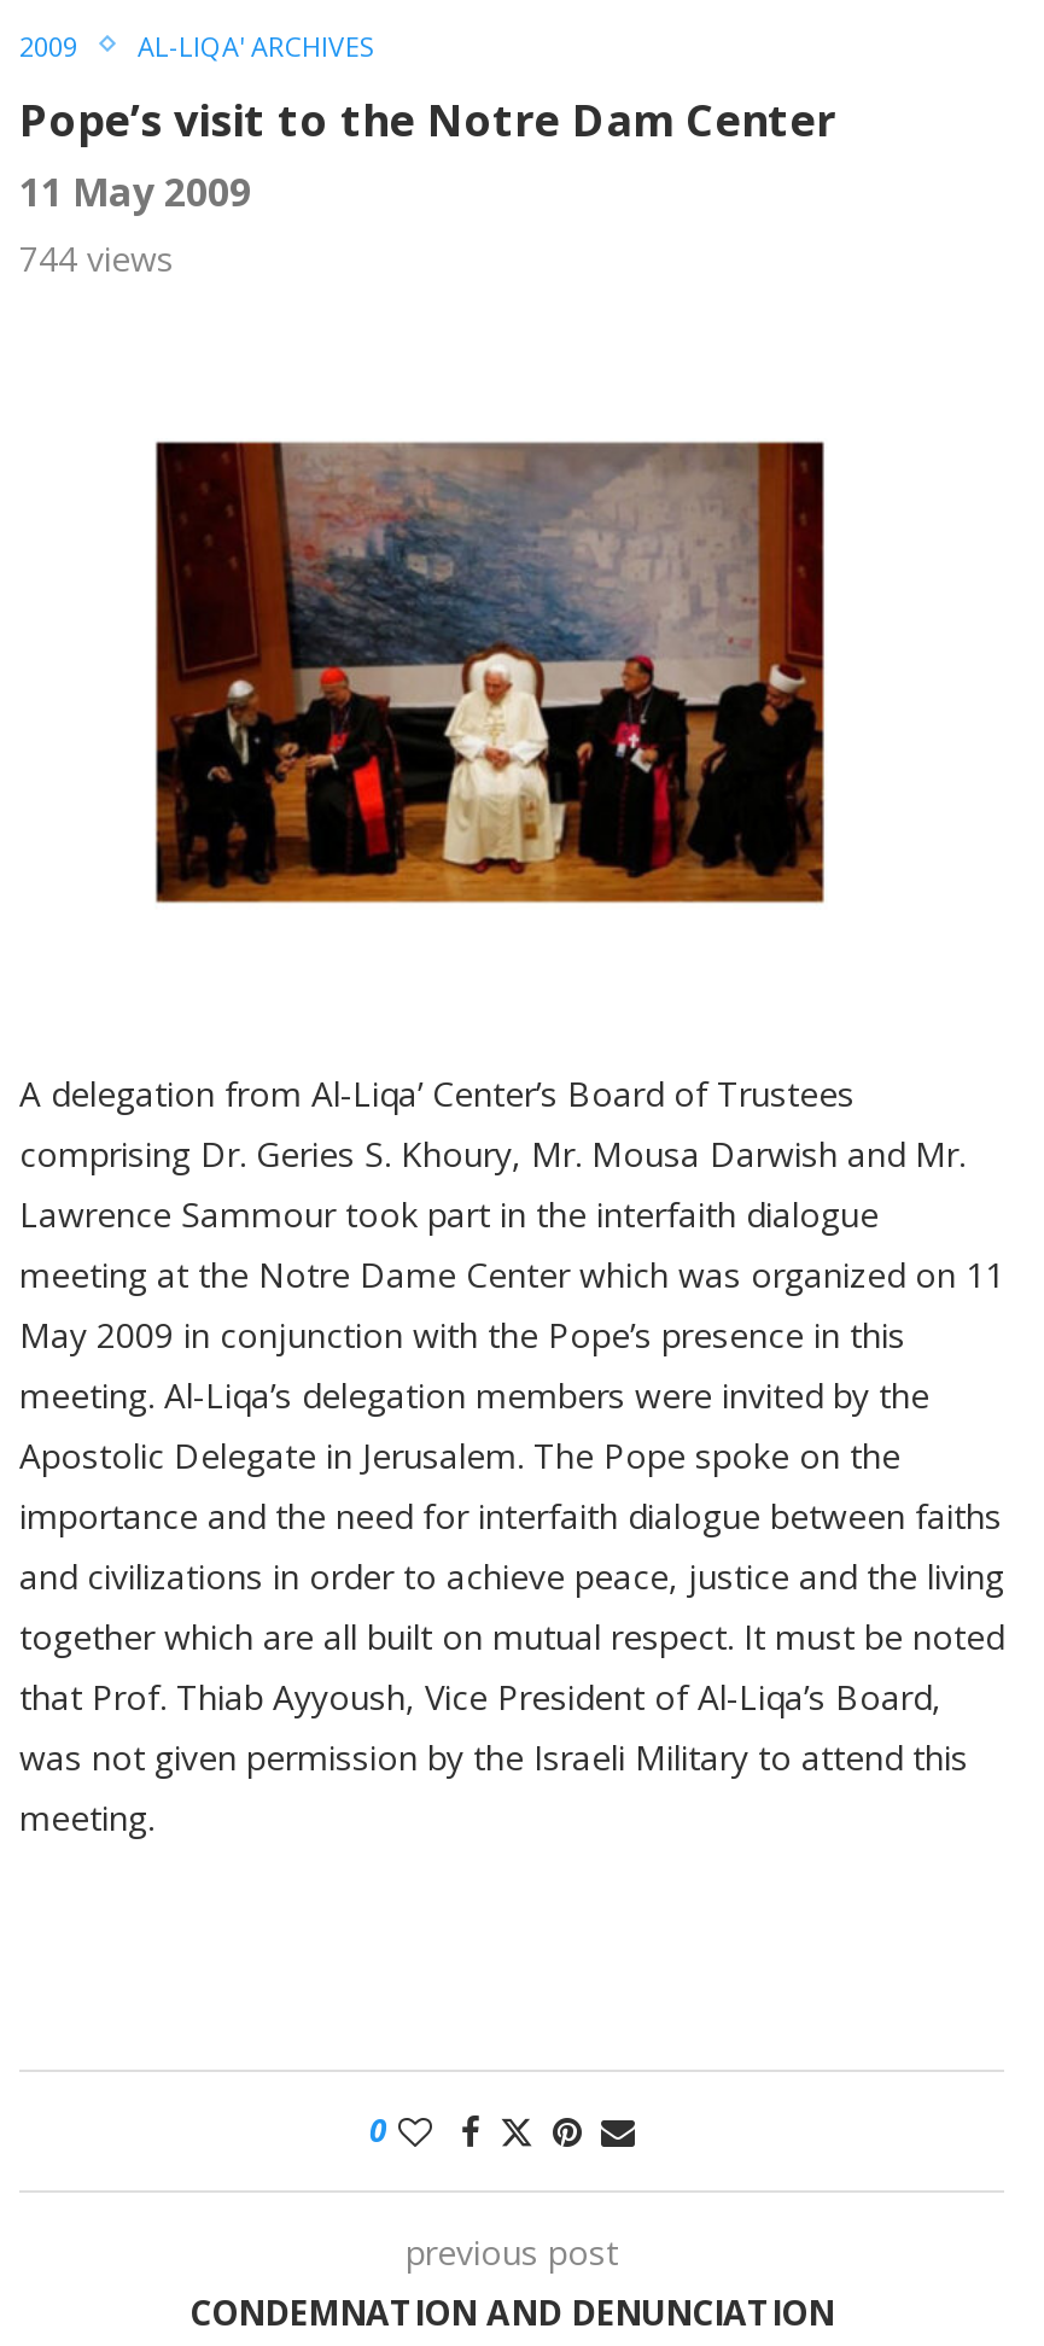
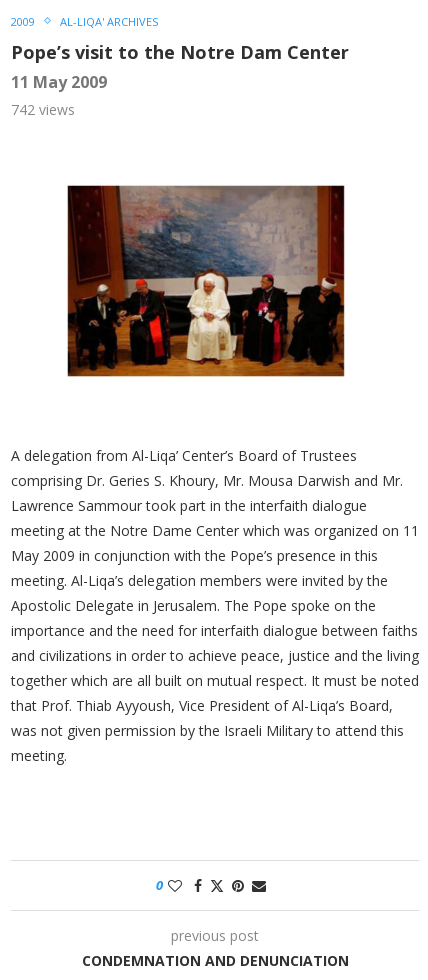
[19,235,174,281] 744 views -> [11,100,75,119] 742 views

